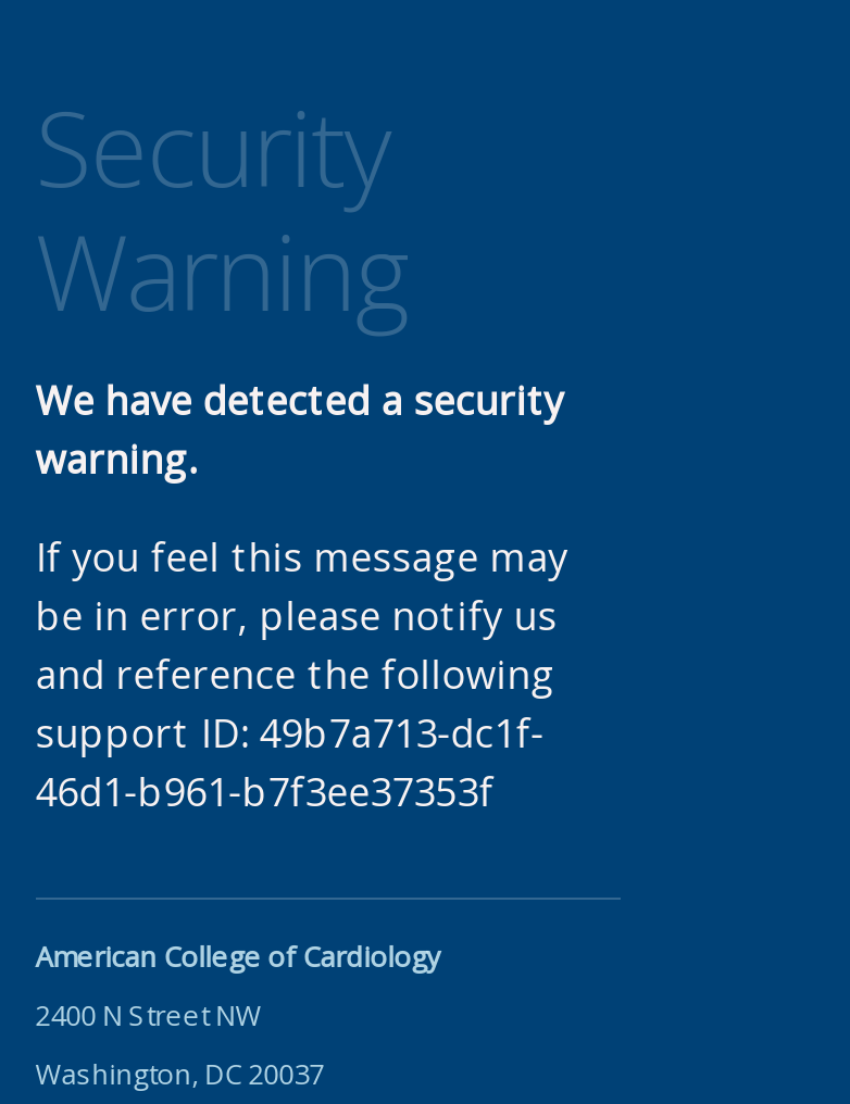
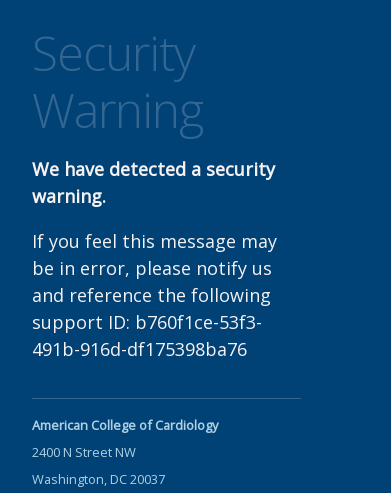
[35,707,544,818] support ID: 49b7a713-dc1f- | 46d1-b961-b7f3ee37353f -> [32,310,262,361] support ID: b760f1ce-53f3- | 491b-916d-df175398ba76

